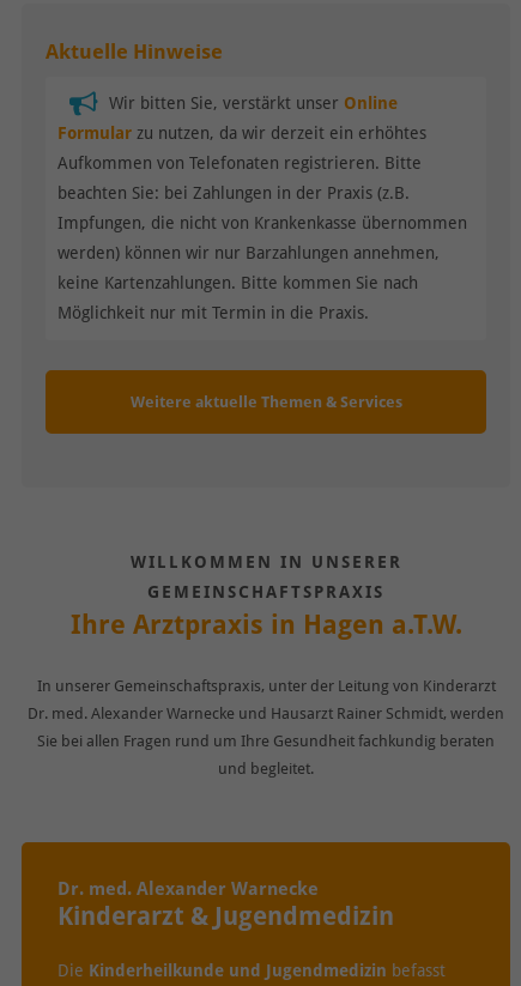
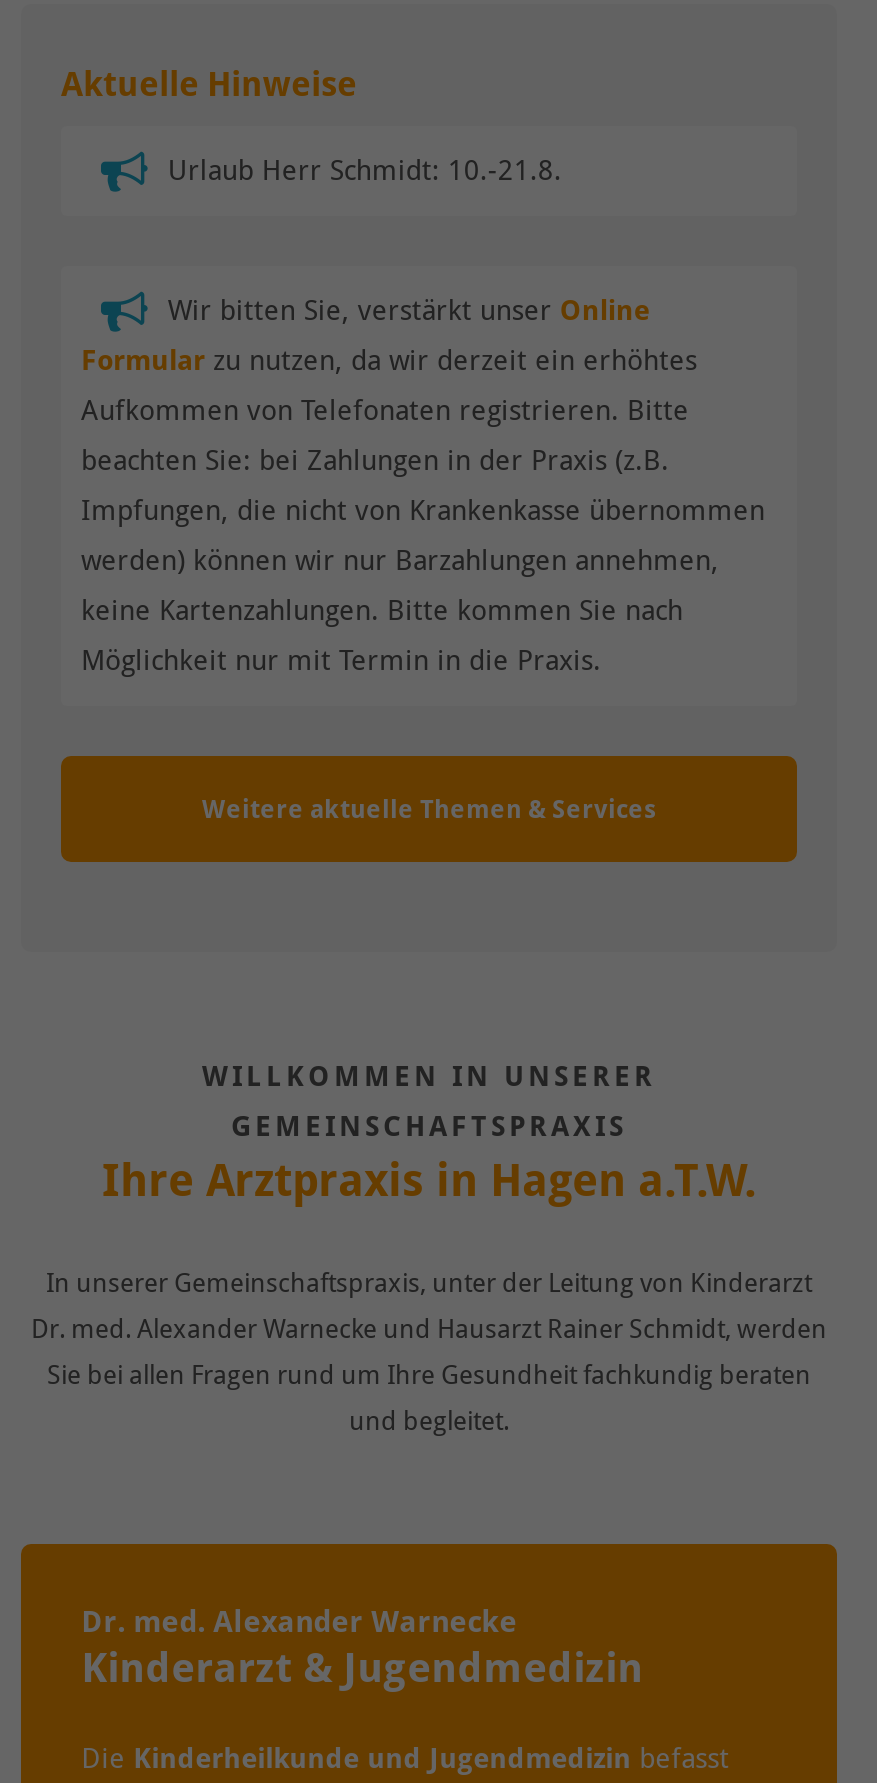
none -> [168,154,562,186] Urlaub Herr Schmidt: 10.-21.8.

